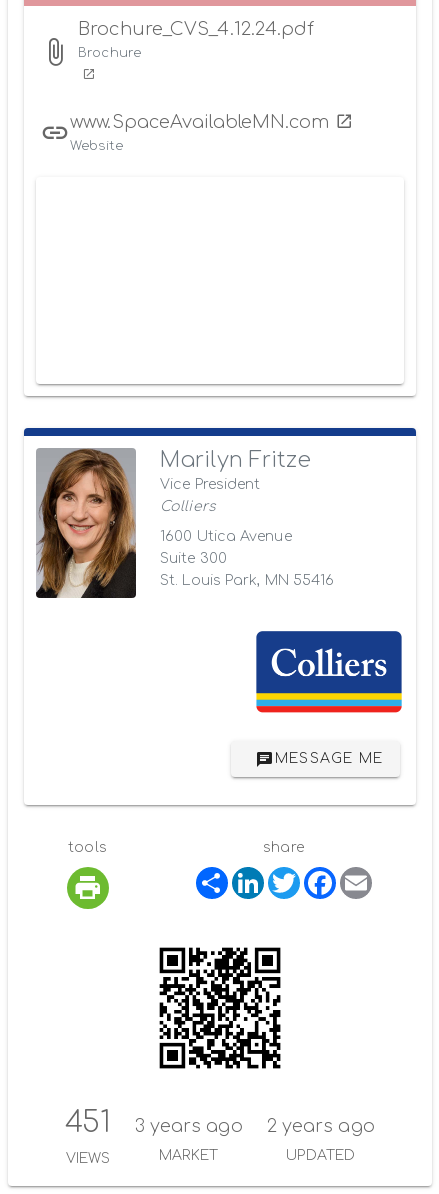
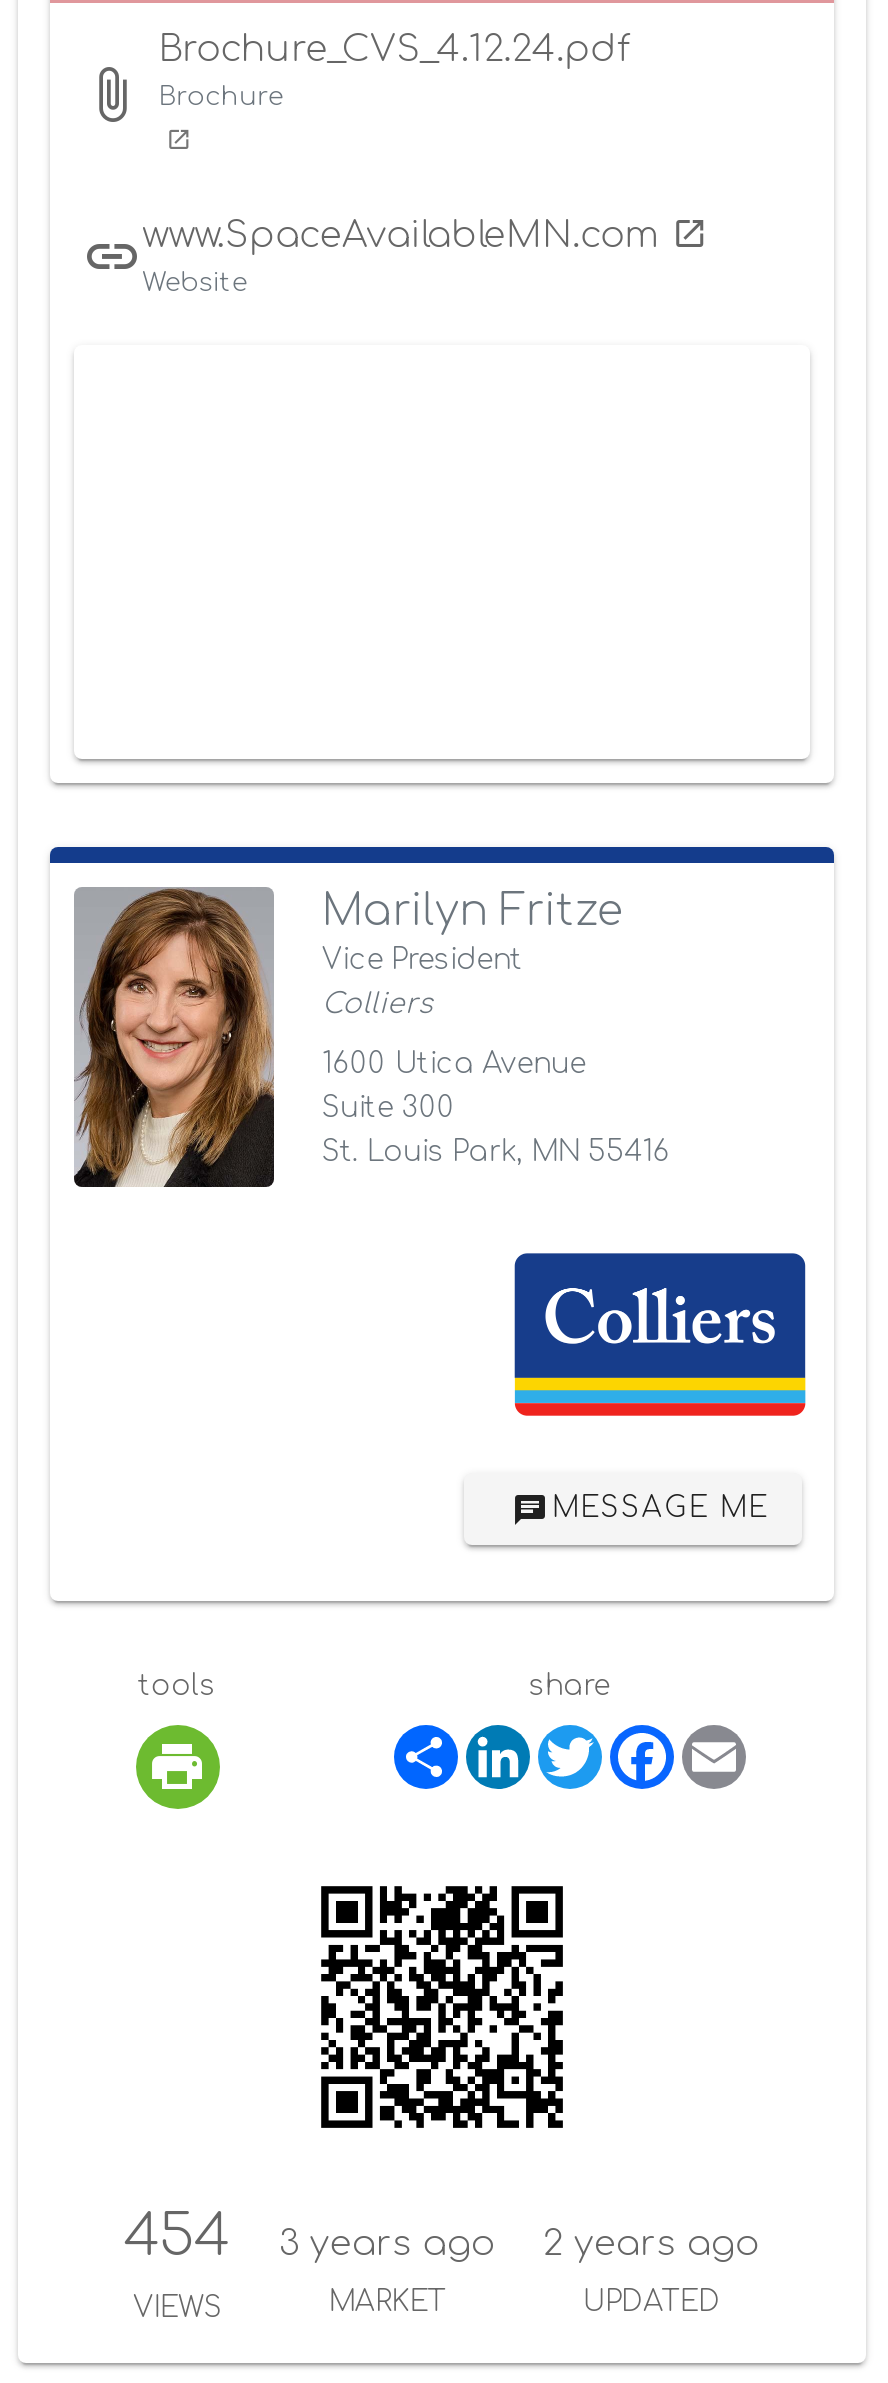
[65,1106,375,1138] 451 3 years ago 2 years ago -> [124,2204,760,2268] 454 3 years ago 2 years ago

